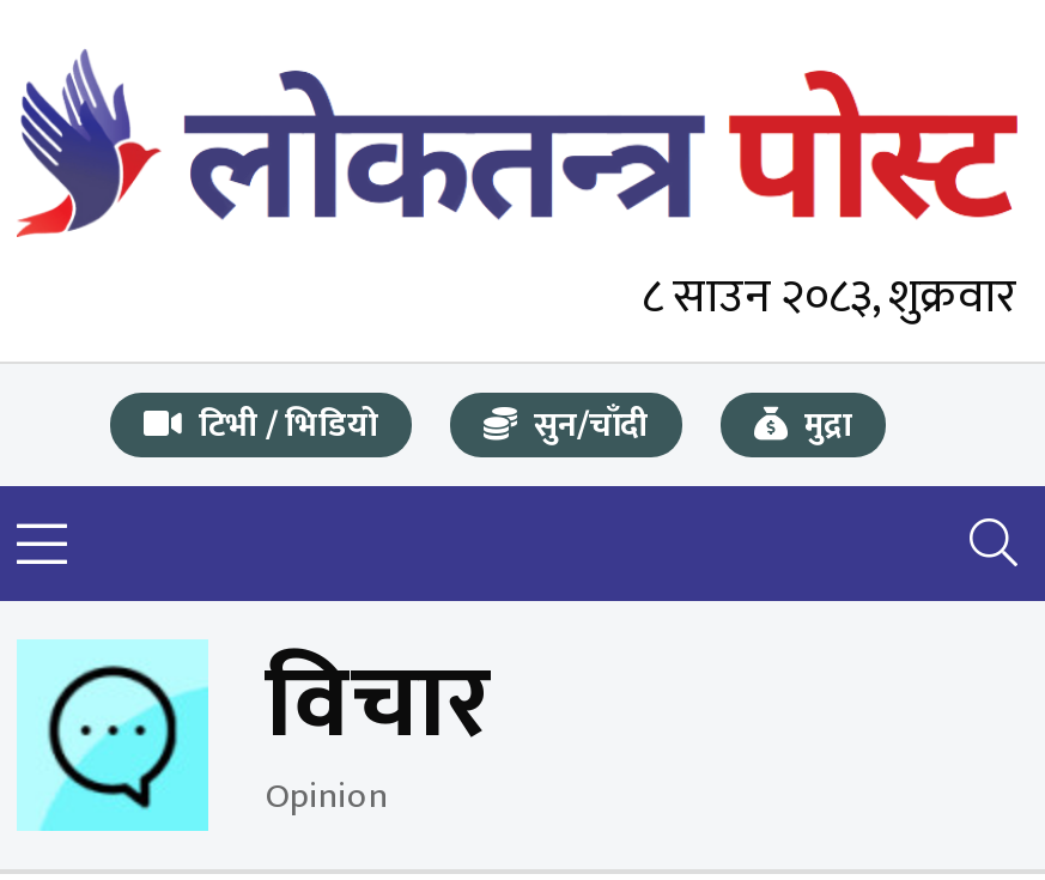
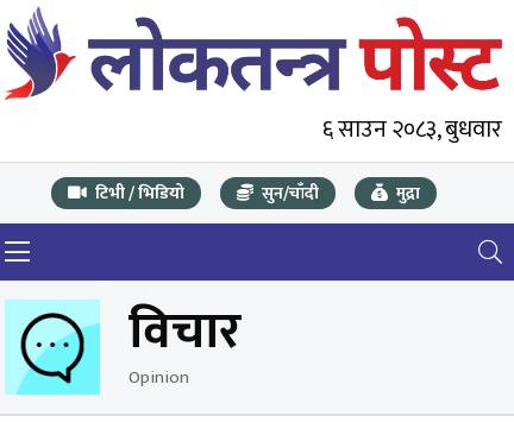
[642,256,1017,338] ८ साउन २०८३, शुक्रवार -> [322,109,502,150] ६ साउन २०८३, बुधवार

